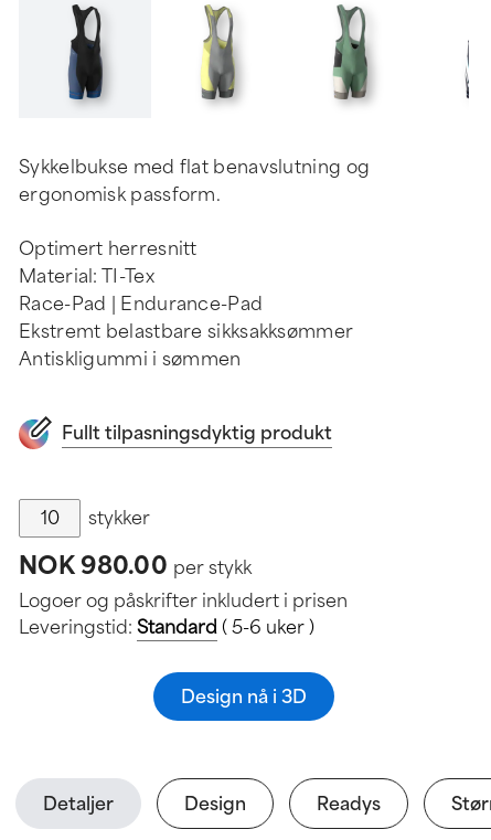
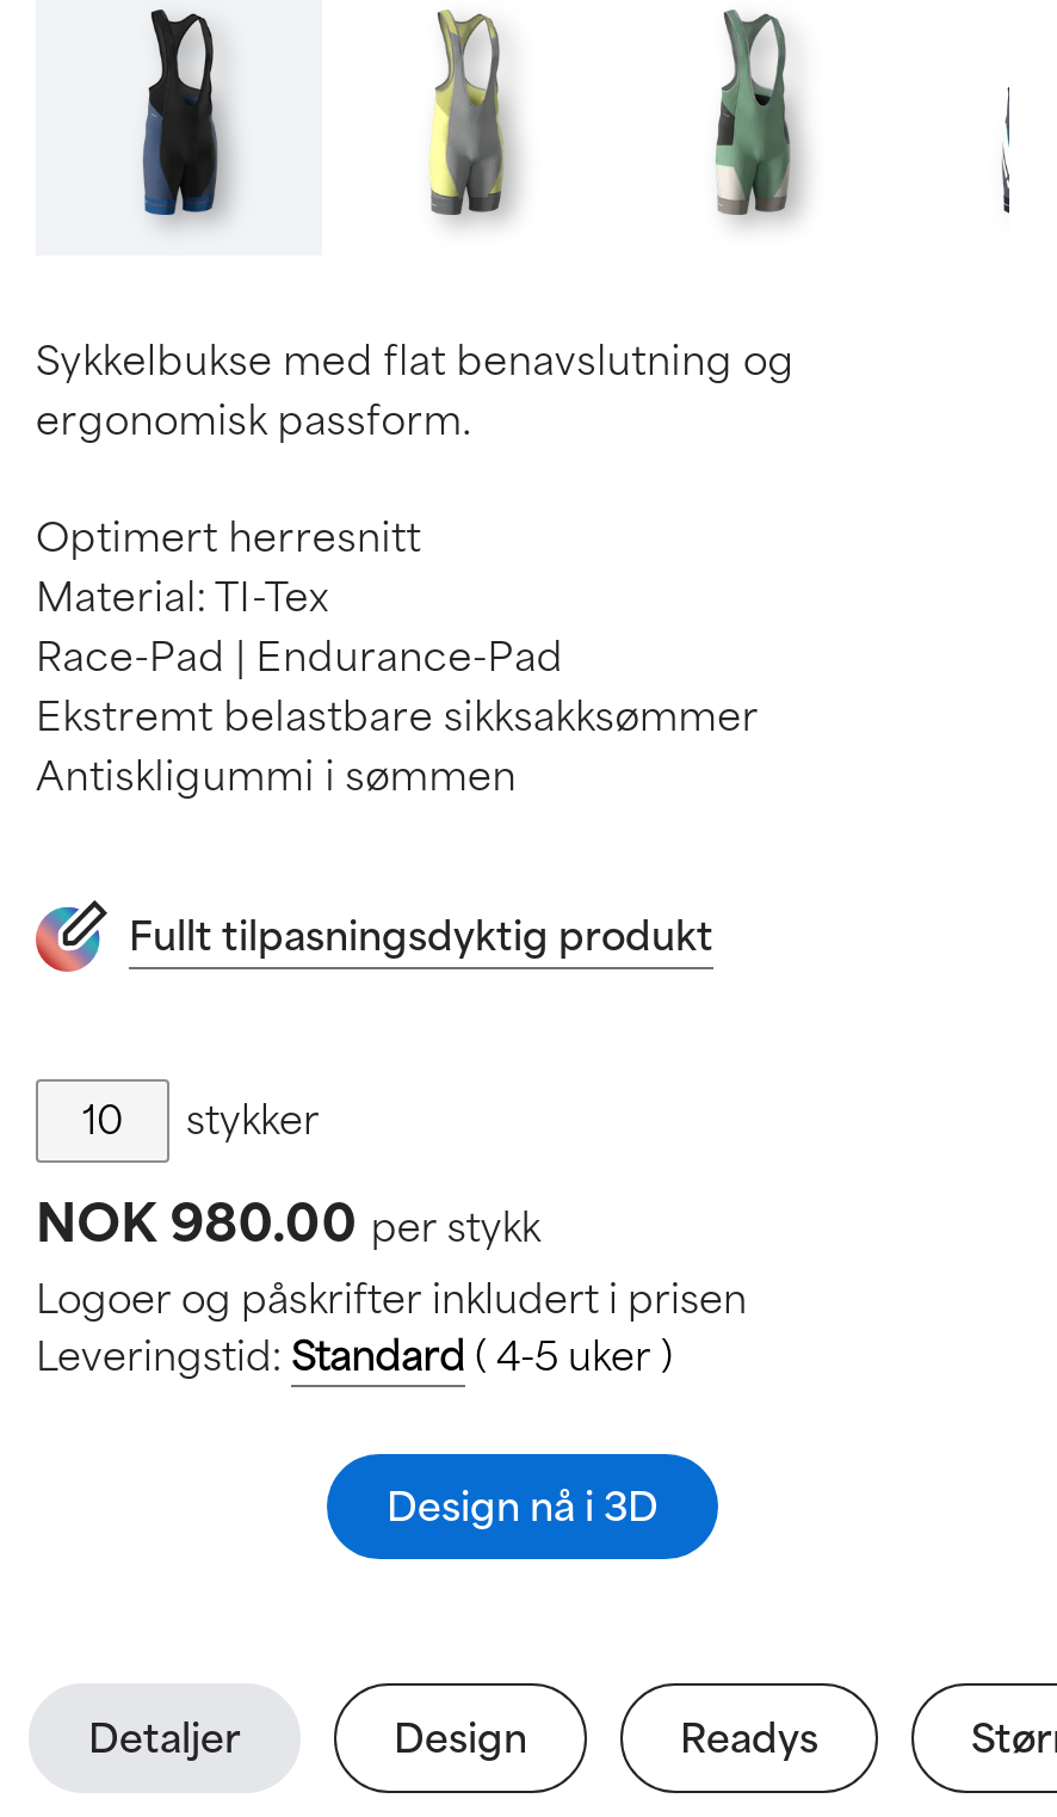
[19,617,314,638] Leveringstid: Standard (5-6 uker) -> [36,1335,673,1380] Leveringstid: Standard (4-5 uker)

